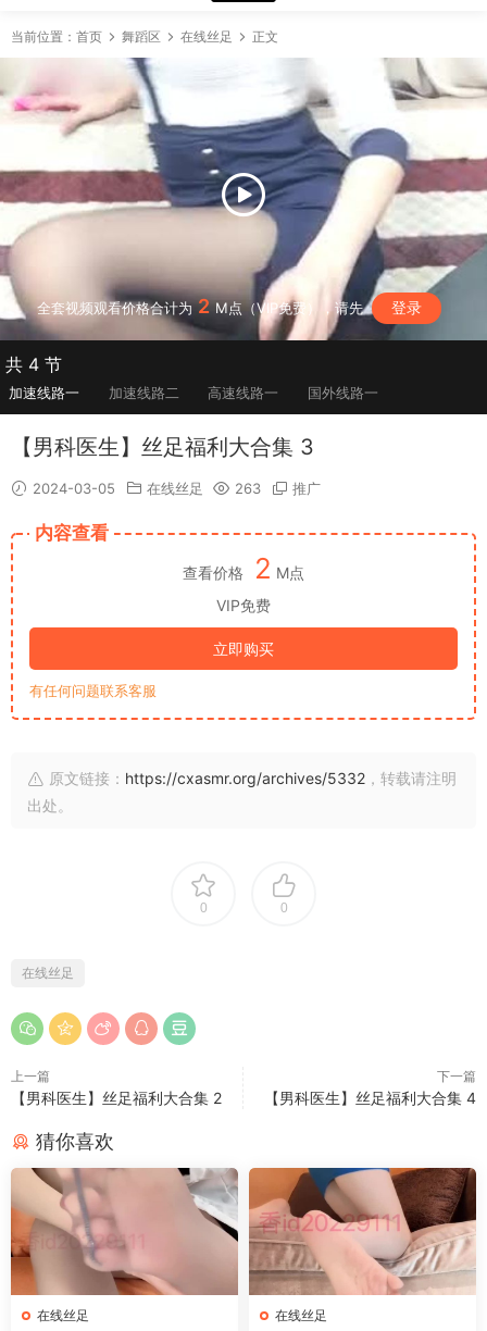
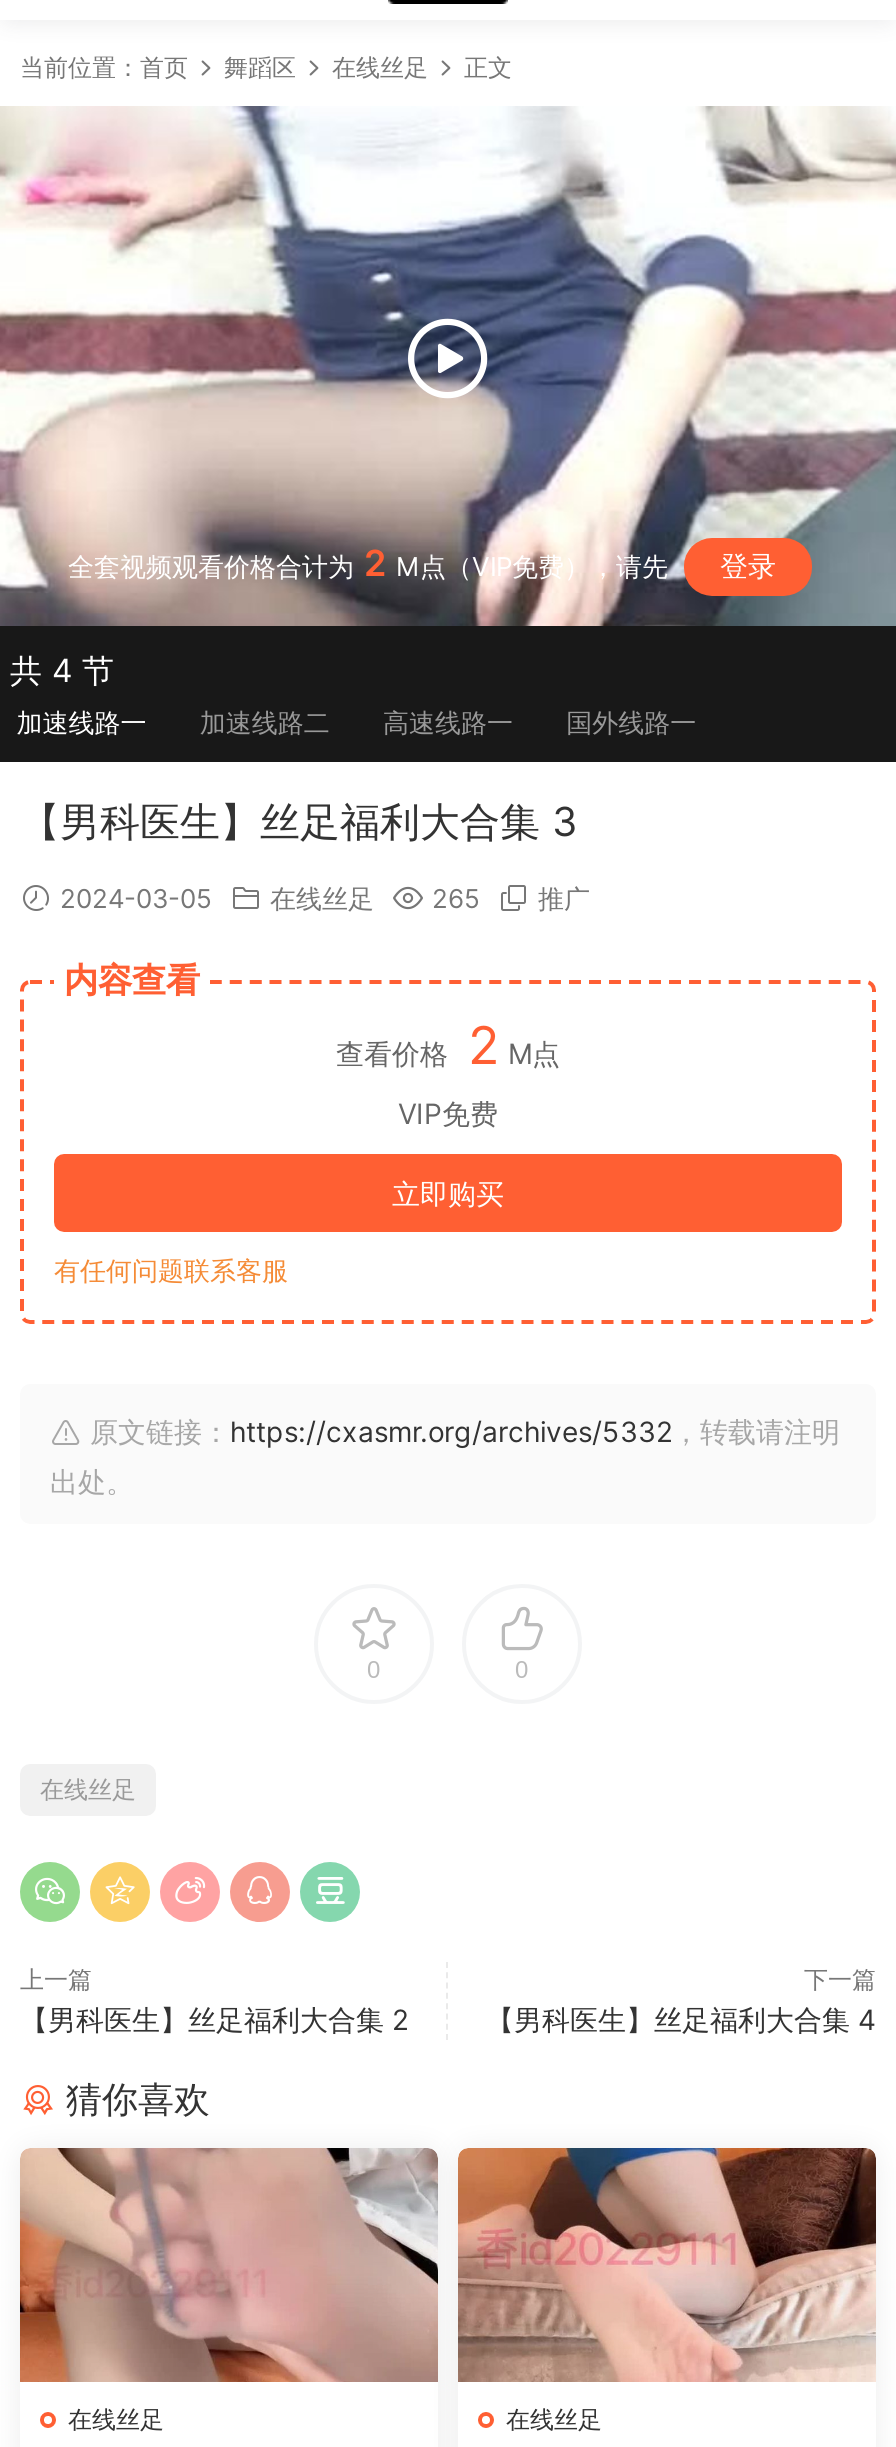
[28,480,321,497] 2024-03-05 在线丝足 263 推广 -> [52,882,590,914] 2024-03-05 在线丝足 265 推广

